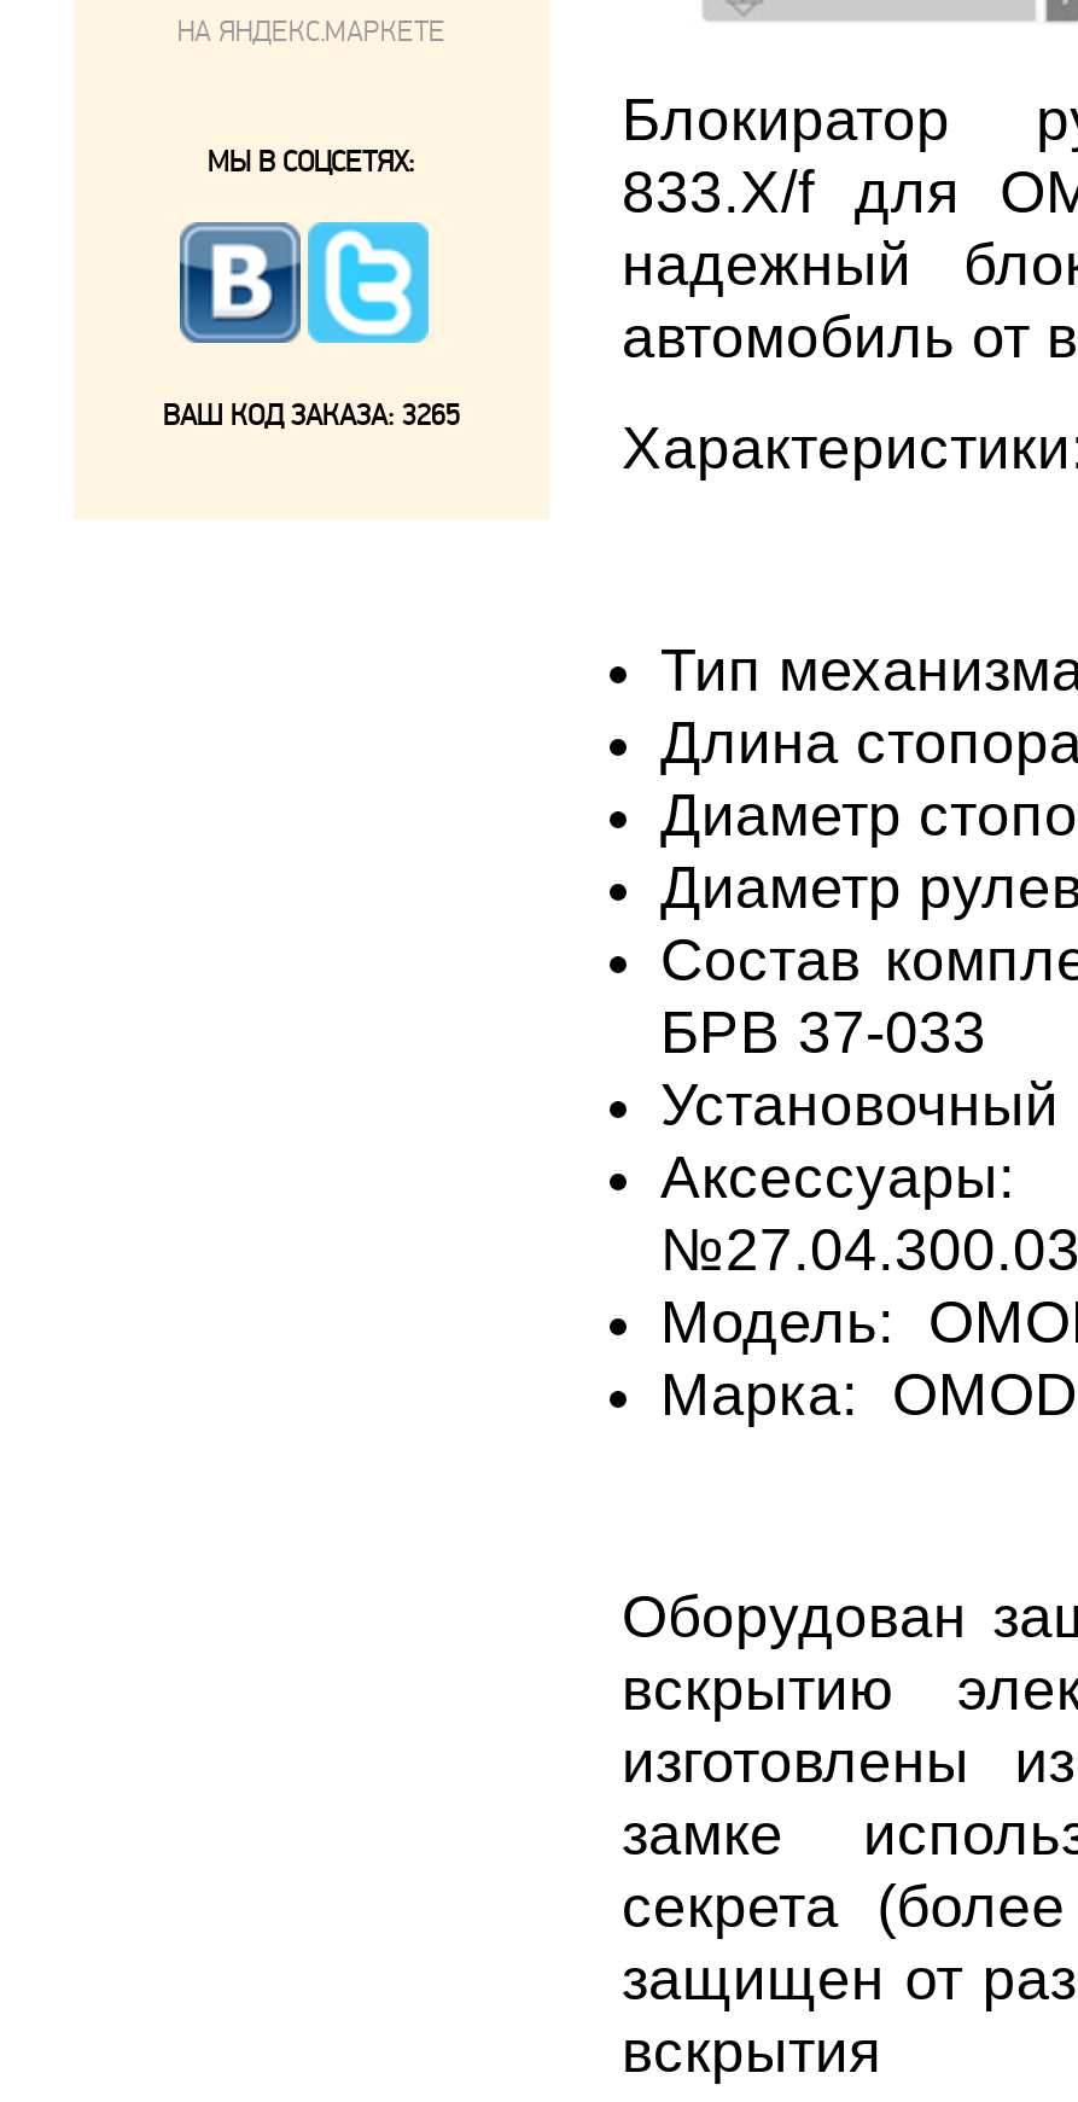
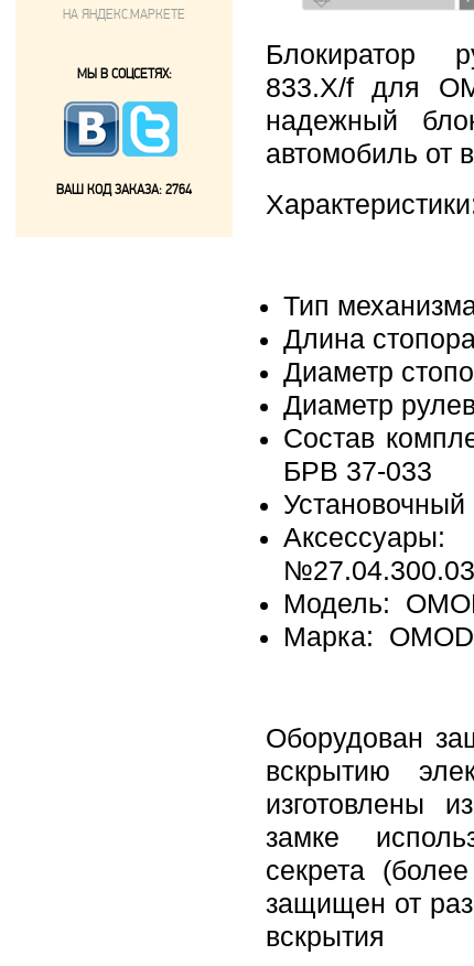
[163,398,460,432] ВАШ КОД ЗАКАЗА: 3265 -> [56,182,192,197] ВАШ КОД ЗАКАЗА: 2764

